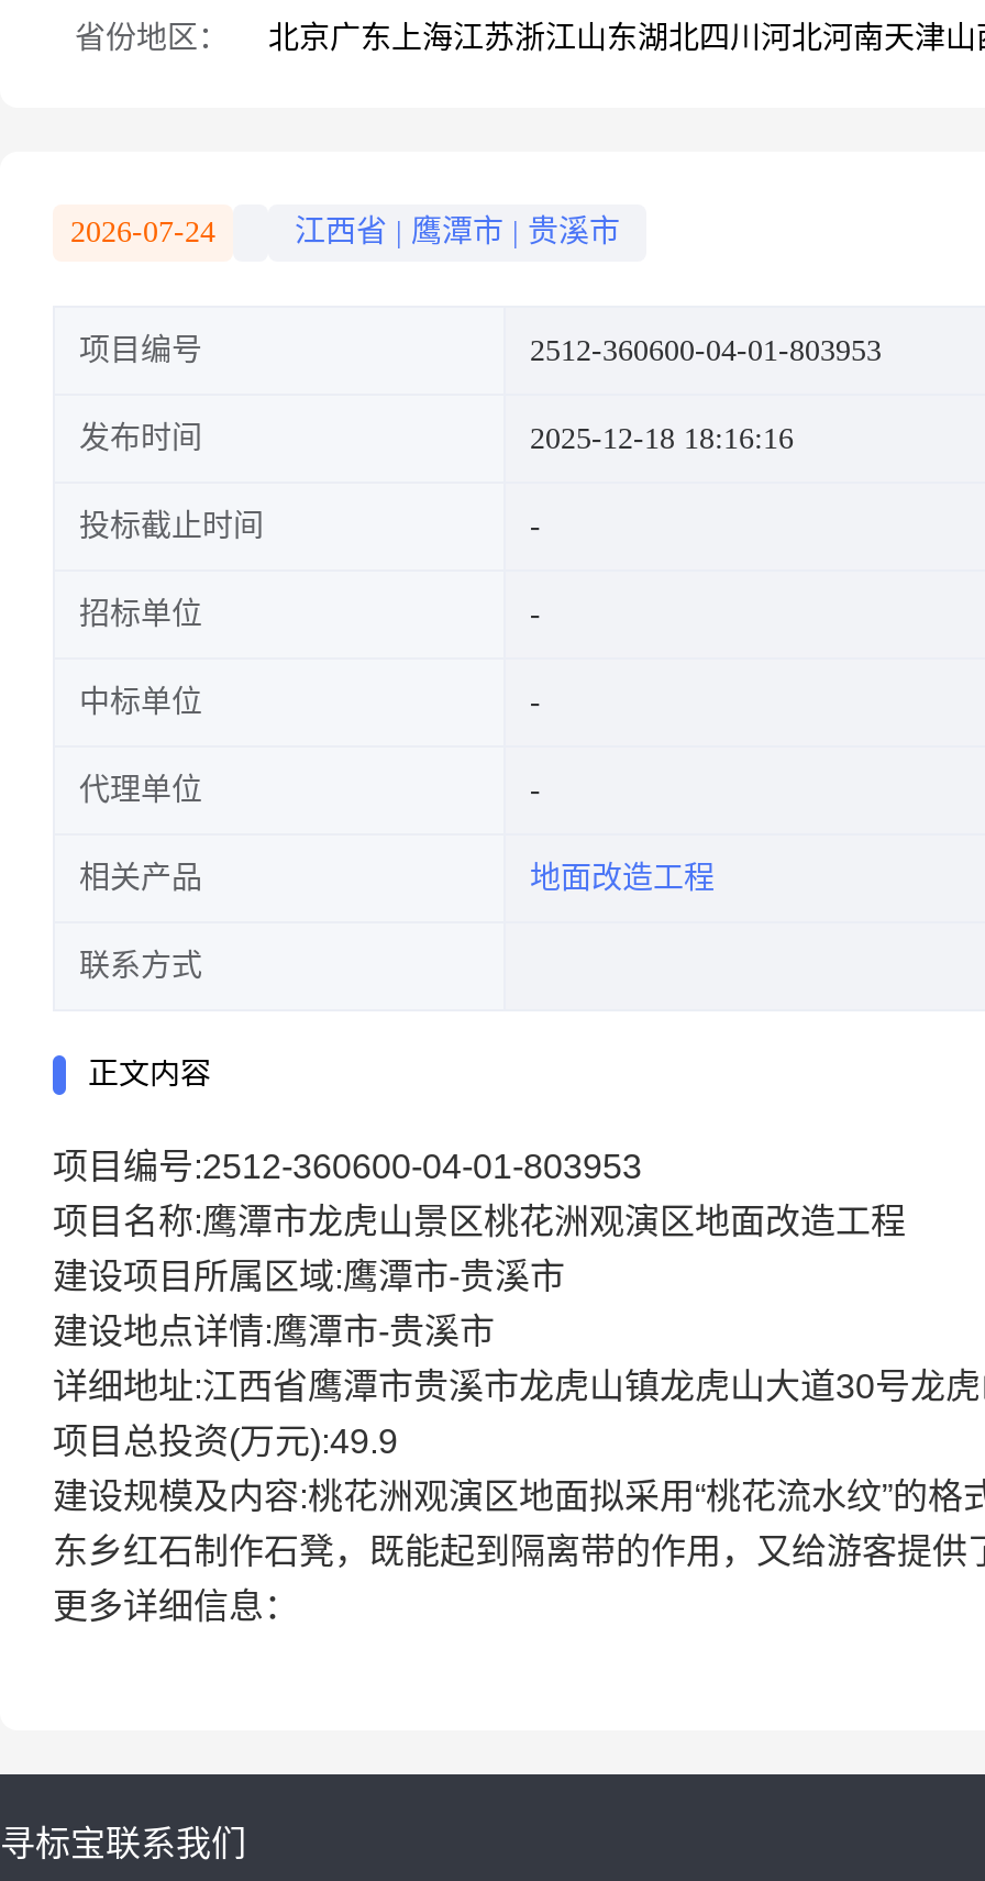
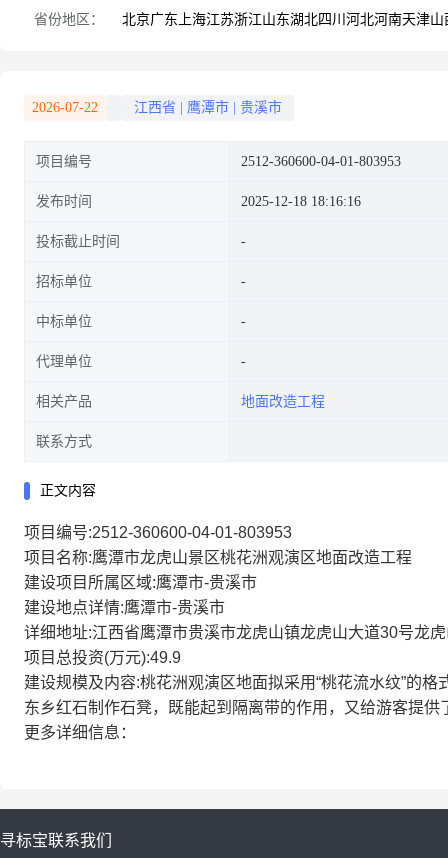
[70,215,215,248] 2026-07-24 -> [32,100,98,115] 2026-07-22

